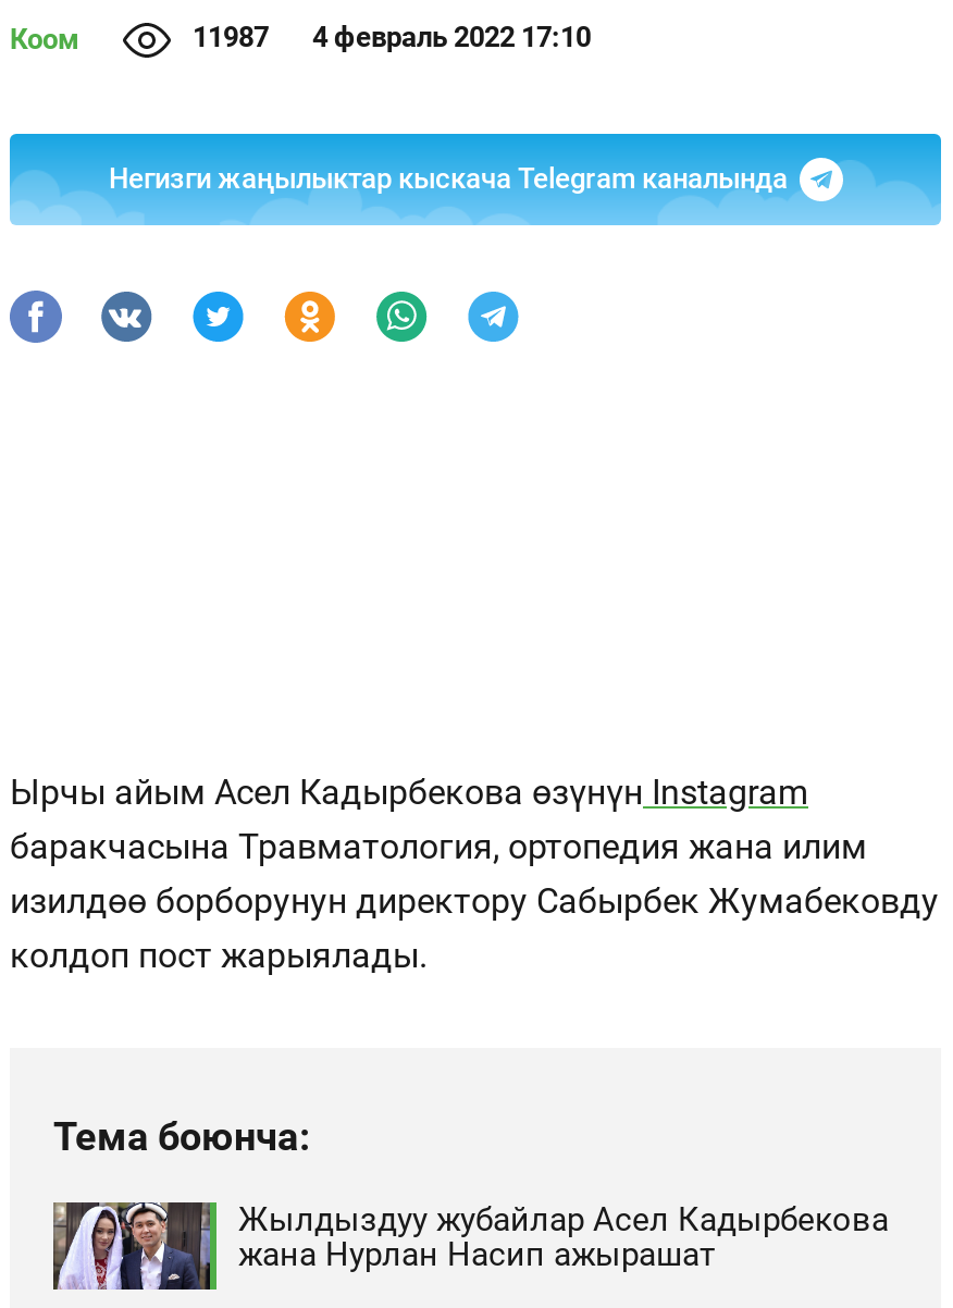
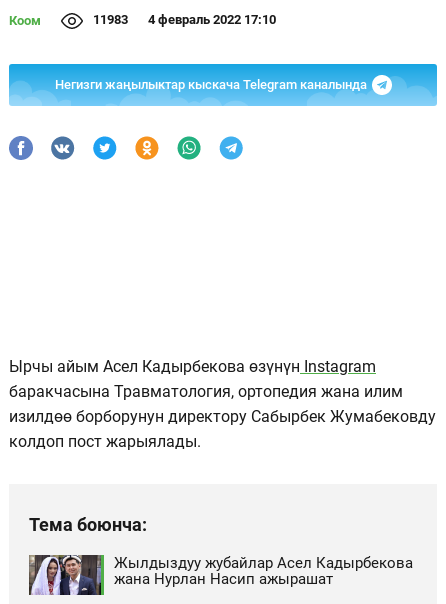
[193,21,591,53] 11987 4 февраль 2022 17:10 -> [93,12,276,27] 11983 4 февраль 2022 17:10

